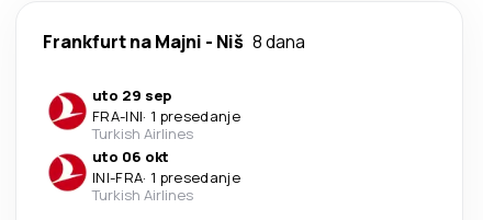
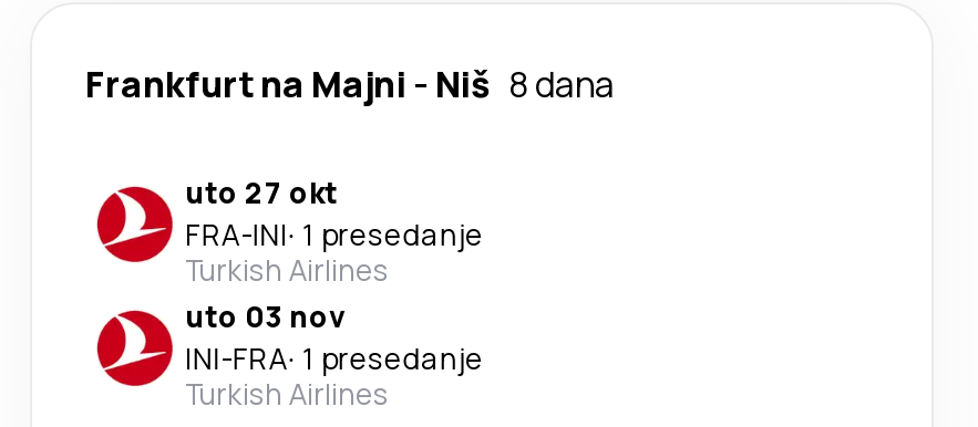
[92,85,171,105] uto 29 sep -> [185,172,338,212] uto 27 okt
[92,146,169,166] uto 06 okt -> [185,296,344,336] uto 03 nov

